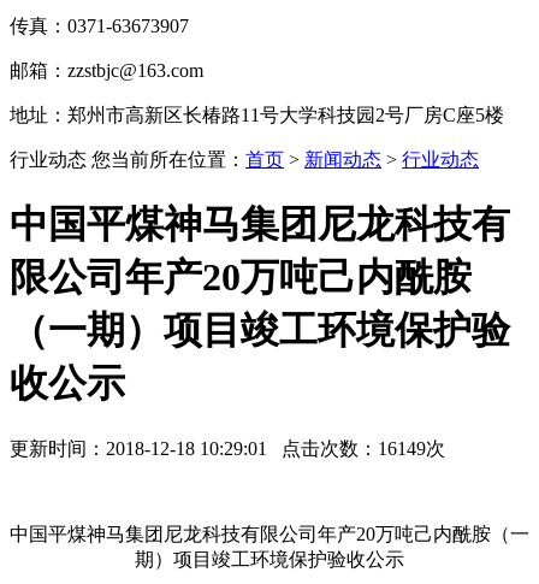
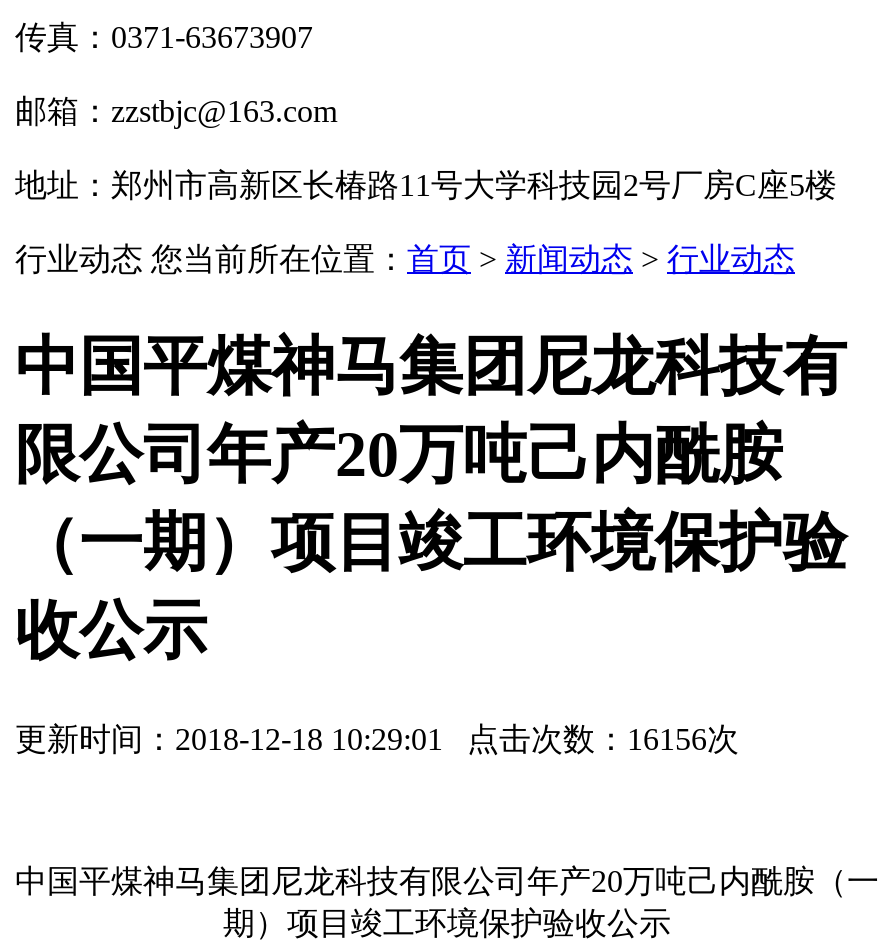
[10,438,445,459] 更新时间：2018-12-18 10:29:01 点击次数：16149次 -> [15,722,739,756] 更新时间：2018-12-18 10:29:01 点击次数：16156次

